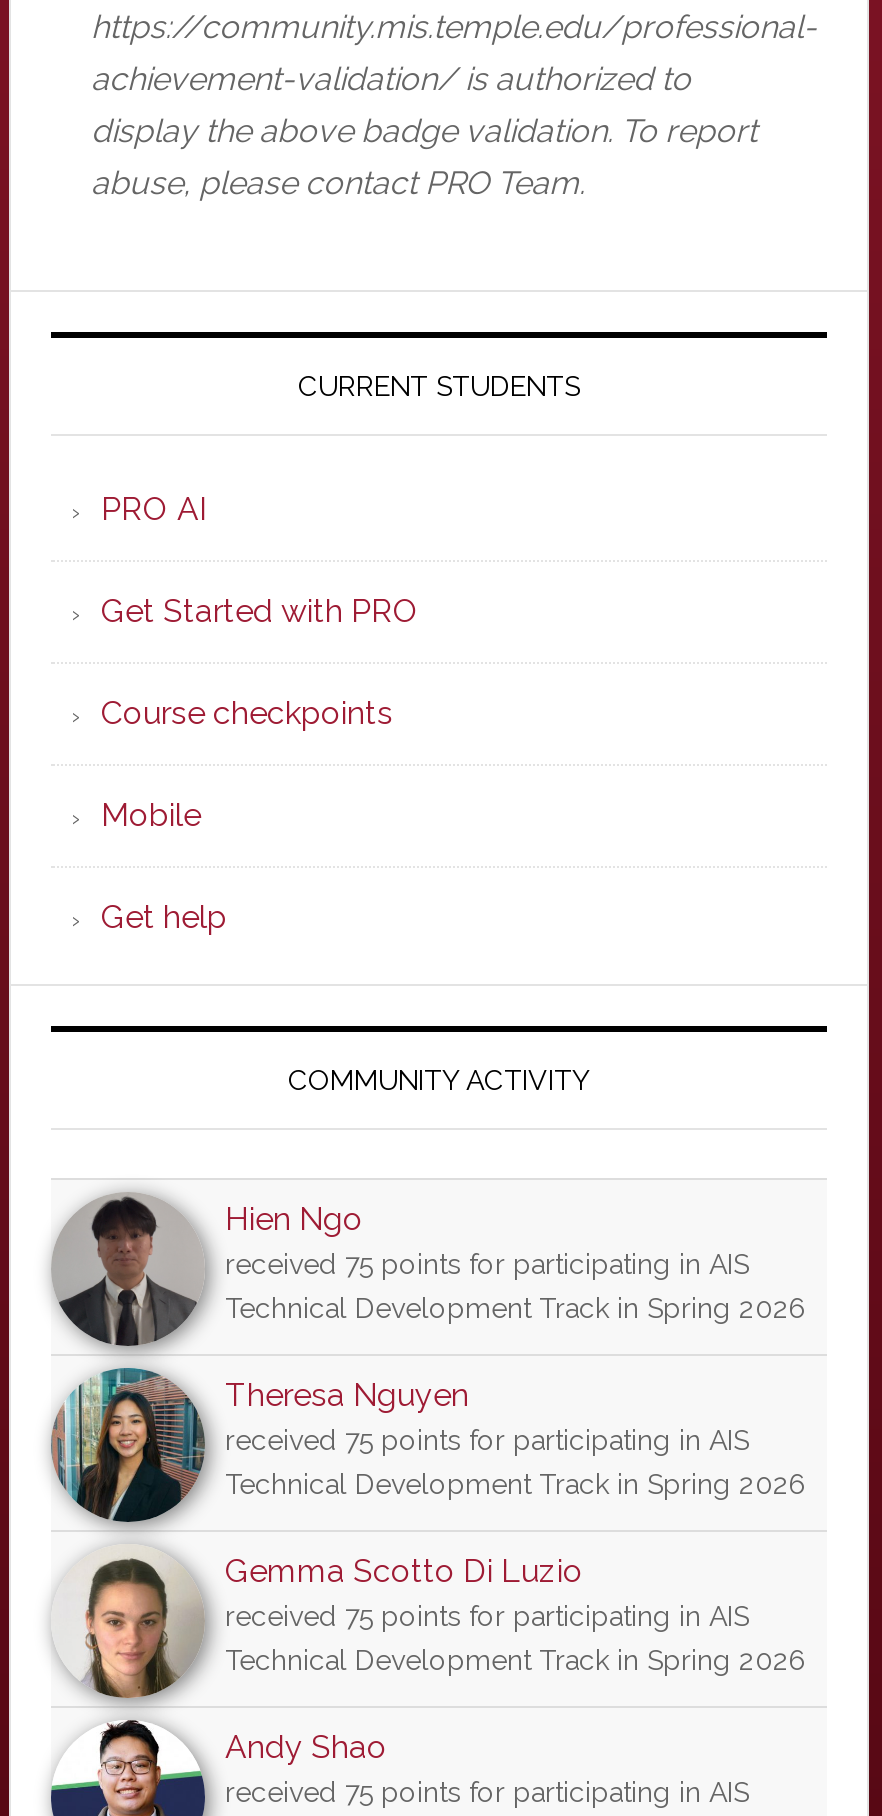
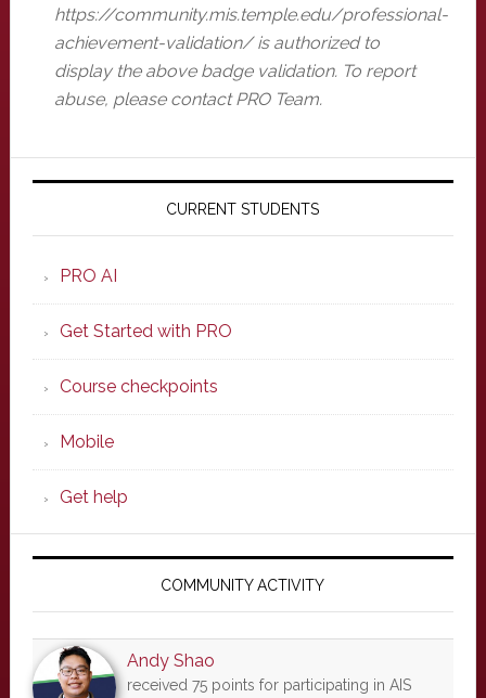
[51,1194,807,1708] [image] | Hien Ngo | received 75 points for participating in AIS | Technical Development Track in Spring 2026 | Theresa Nguyen | received 75 points for participating in AIS | Technical Development Track in Spring 2026 | Gemma Scotto Di Luzio | received 75 points for participating in AIS | Technical Development Track in Spring 2026 -> none

